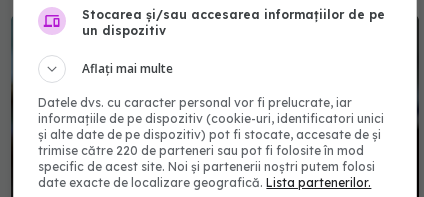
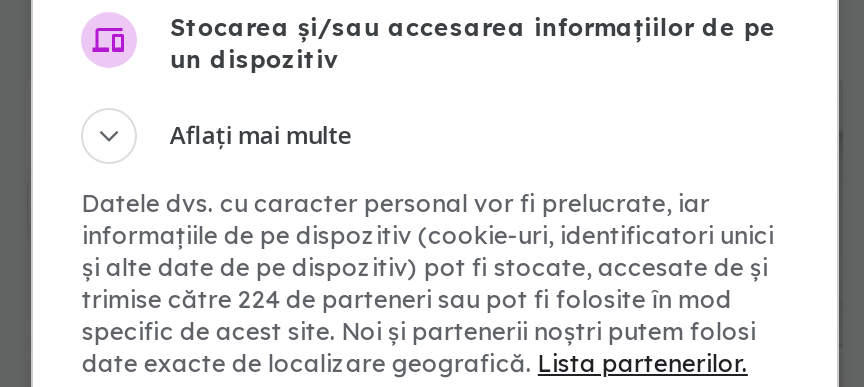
[38,143,364,158] trimise către 220 de parteneri sau pot fi folosite în mod -> [82,284,732,314] trimise către 224 de parteneri sau pot fi folosite în mod

